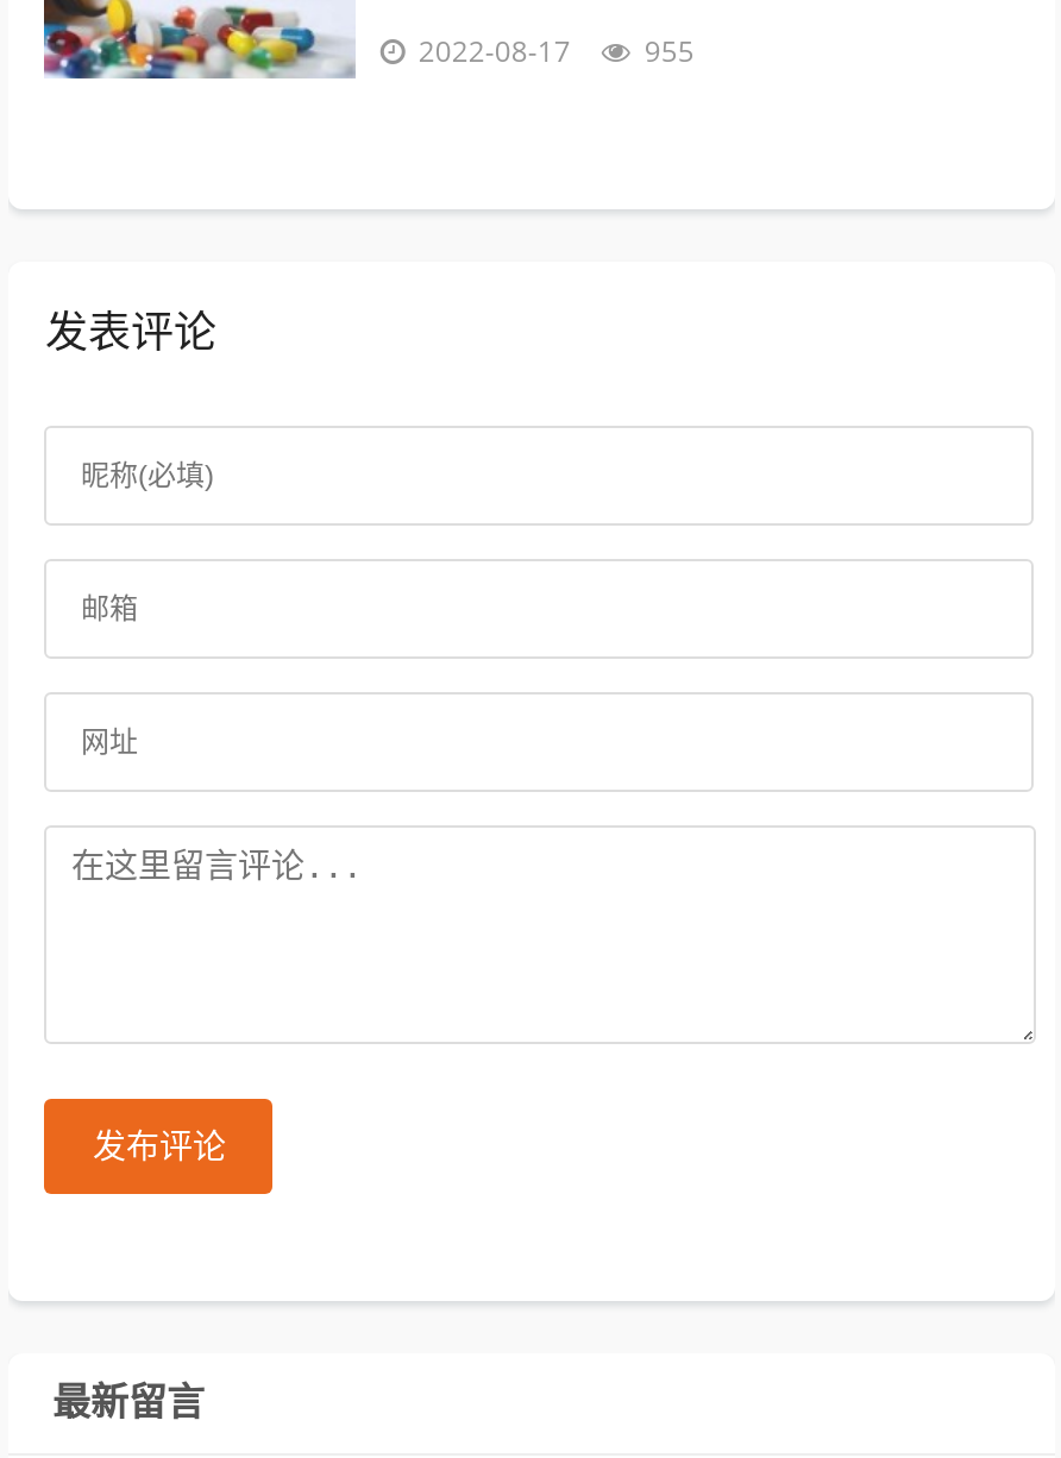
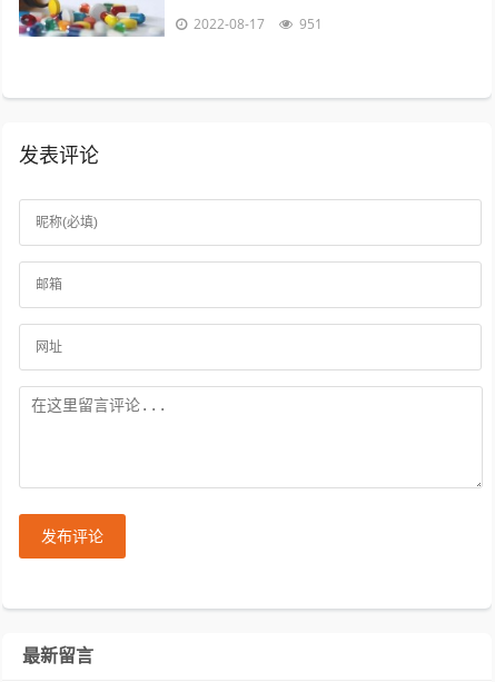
[644,30,694,70] 955 -> [300,14,323,33] 951

